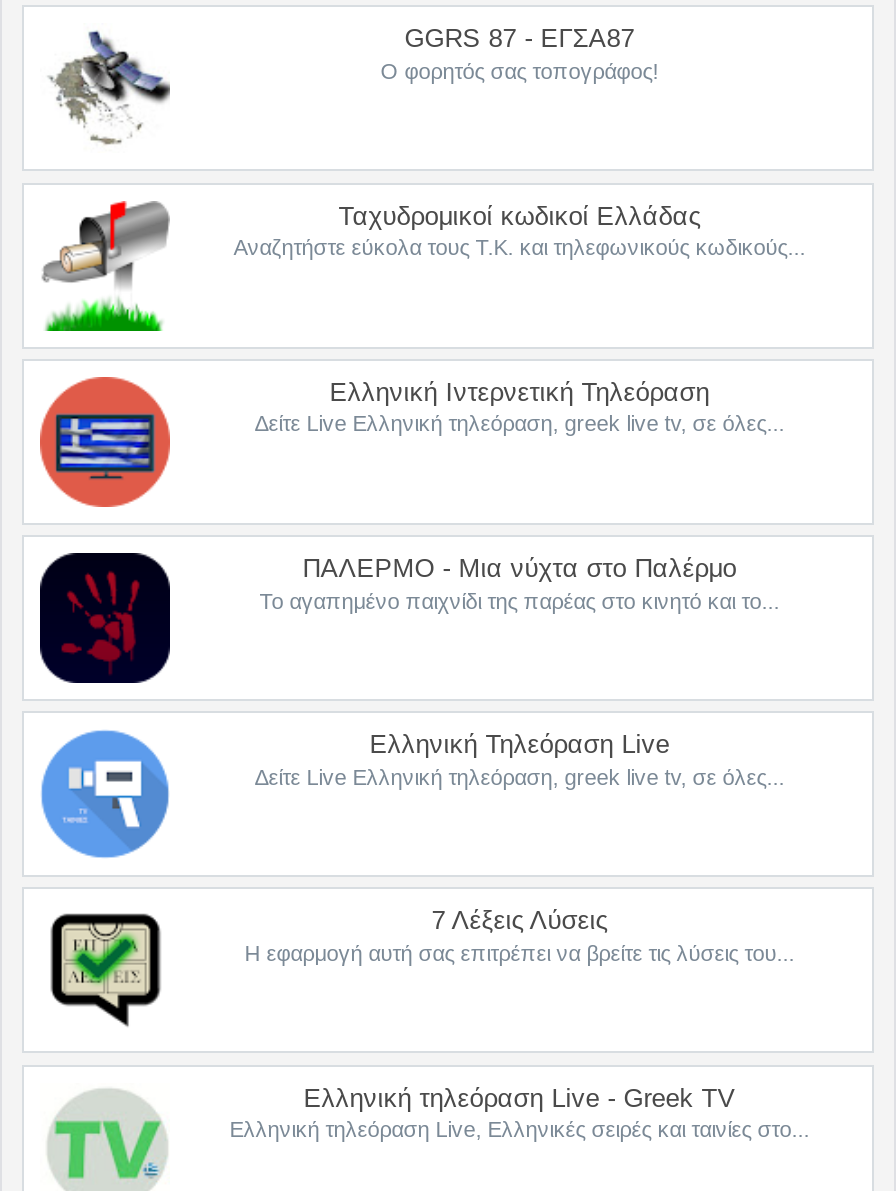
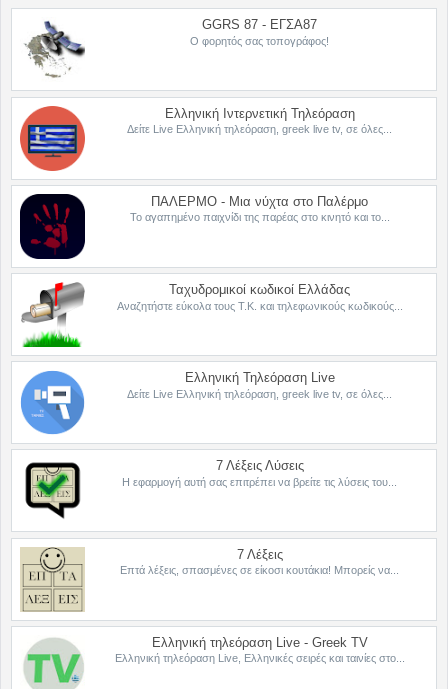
moved [42,200,806,333] -> [21,282,403,348]: [image] | Ταχυδρομικοί κωδικοί Ελλάδας | Αναζητήστε εύκολα τους Τ.Κ. και τηλεφωνικούς κωδικούς...
moved [254,377,784,612] -> [127,106,392,223]: Ελληνική Ιντερνετική Τηλεόραση | Δείτε Live Ελληνική τηλεόραση, greek live tv, σε όλες... | ΠΑΛΕΡΜΟ - Μια νύχτα στο Παλέρμο | Το αγαπημένο παιχνίδι της παρέας στο κινητό και το...
none -> [20,546,399,612] [image] | 7 Λέξεις | Επτά λέξεις, σπασμένες σε είκοσι κουτάκια! Μπορείς να...

